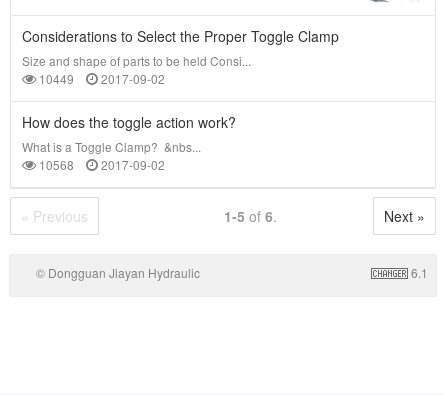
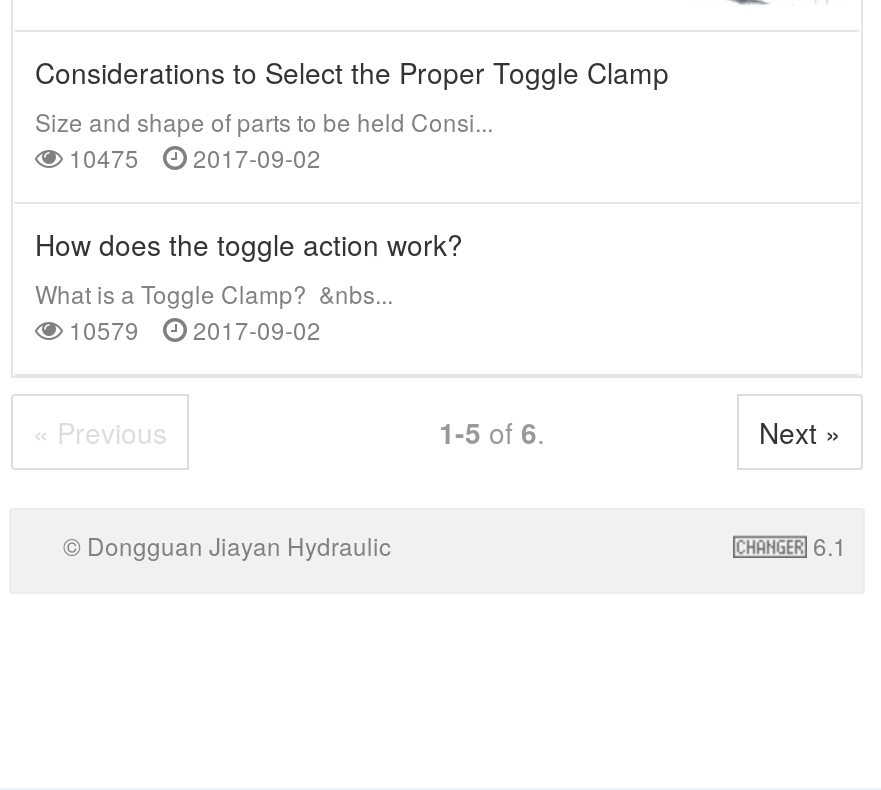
[36,70,165,87] 10449 2017-09-02 -> [63,140,321,174] 10475 2017-09-02
[36,156,165,173] 10568 2017-09-02 -> [63,312,321,346] 10579 2017-09-02

